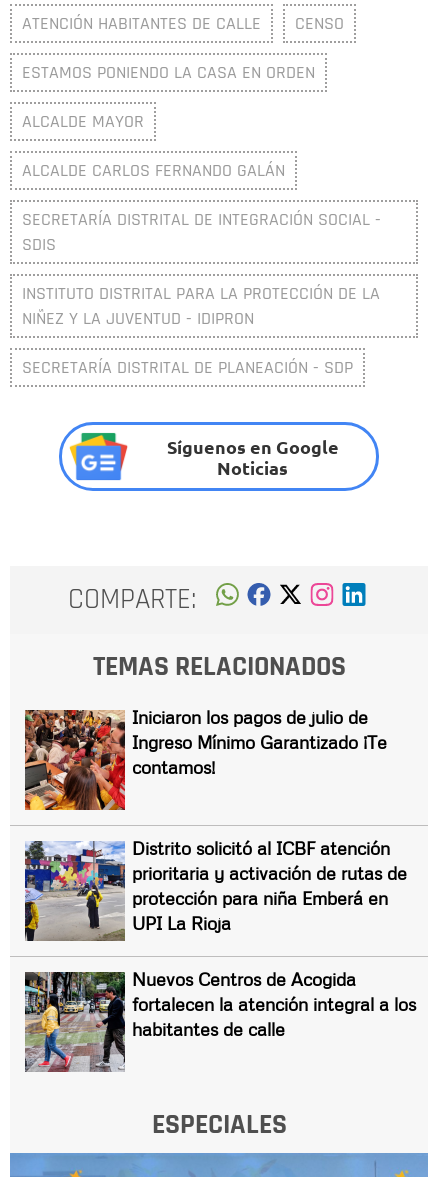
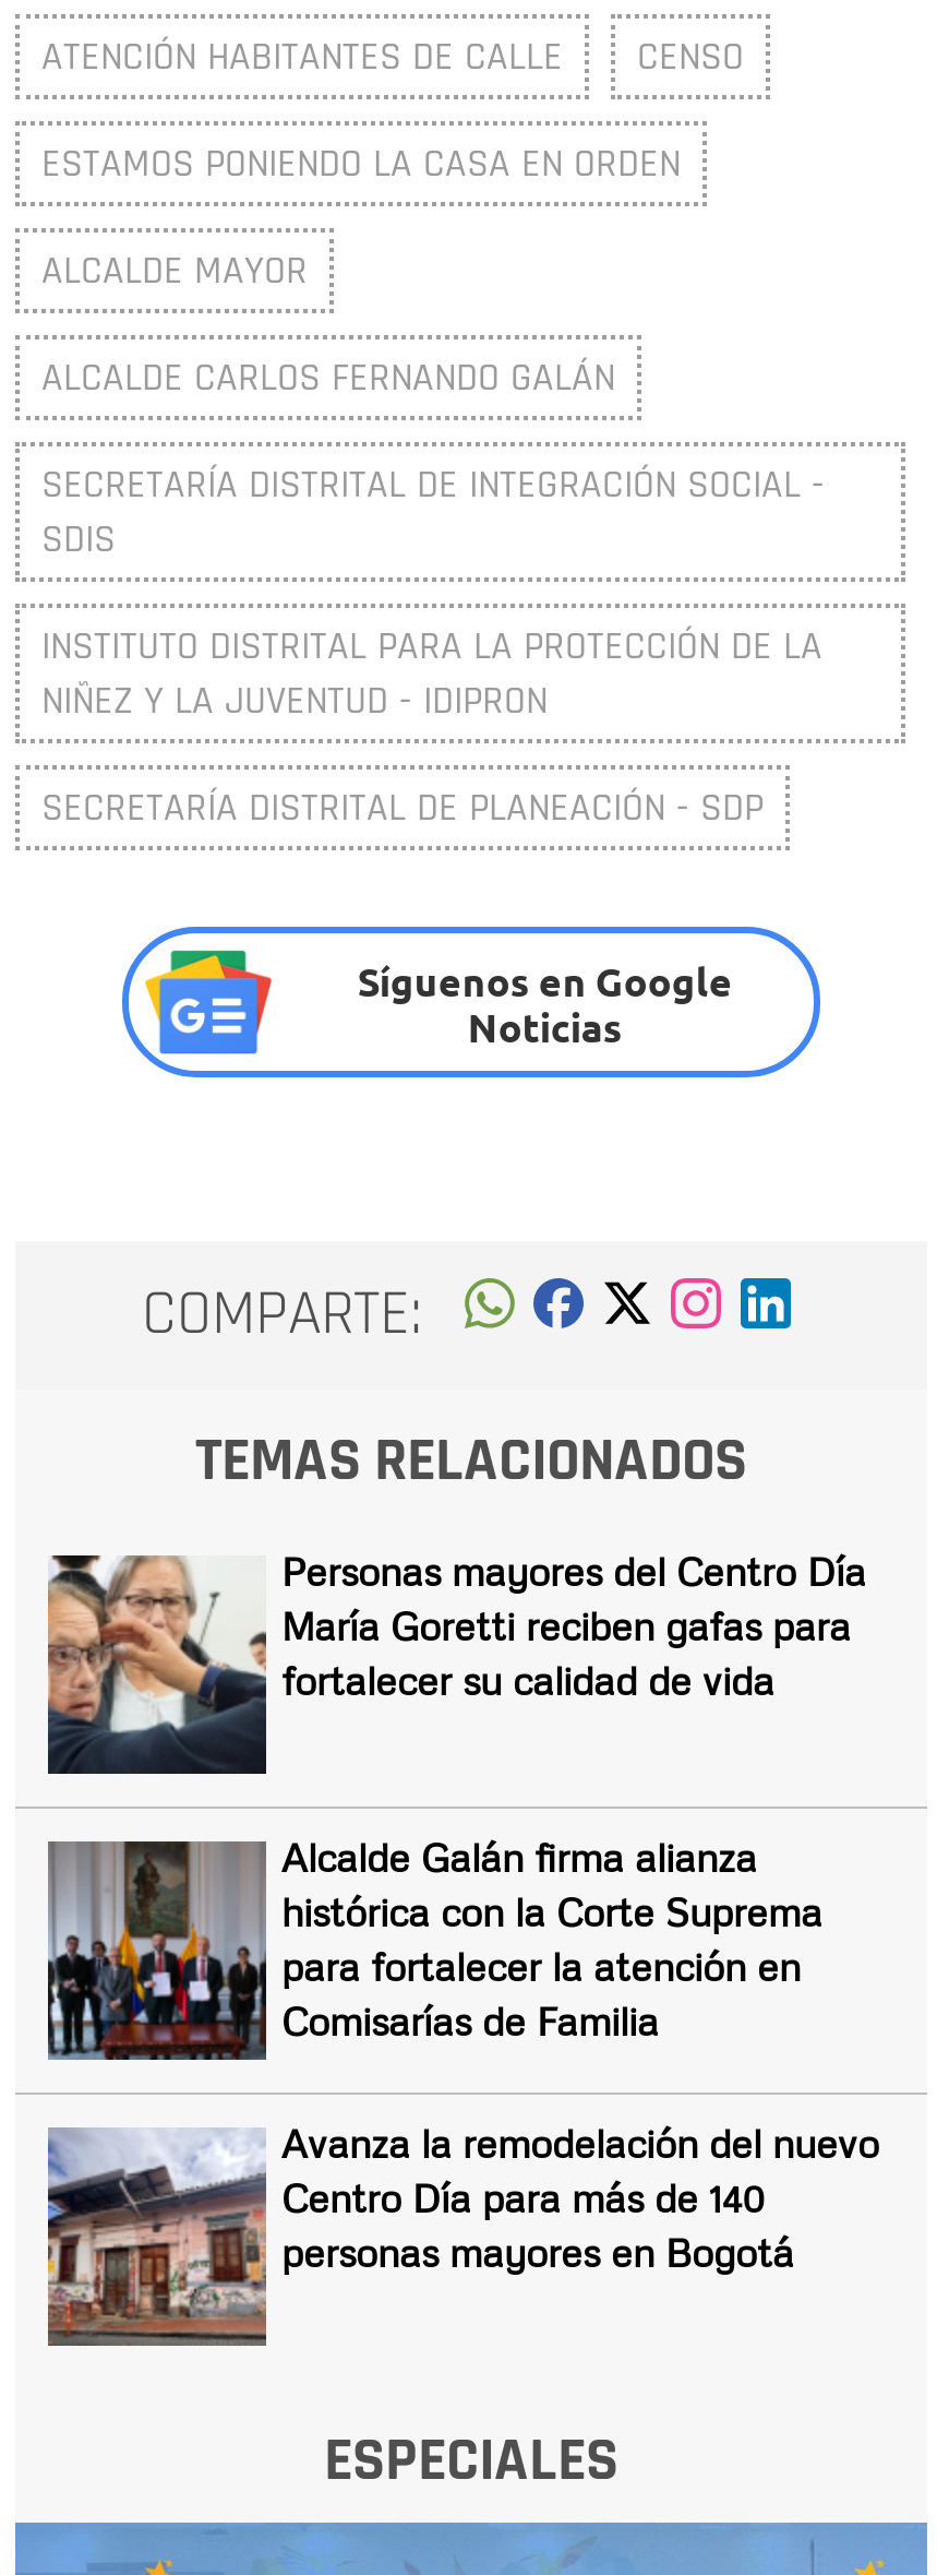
[24,706,387,811] [image] | Iniciaron los pagos de julio de | Ingreso Mínimo Garantizado ¡Te | contamos! -> [46,1546,866,1776] [image] | Personas mayores del Centro Día | María Goretti reciben gafas para | fortalecer su calidad de vida
[24,837,407,942] [image] | Distrito solicitó al ICBF atención | prioritaria y activación de rutas de | protección para niña Emberá en | UPI La Rioja -> [46,1832,822,2062] [image] | Alcalde Galán firma alianza | histórica con la Corte Suprema | para fortalecer la atención en | Comisarías de Familia
[24,968,416,1072] [image] | Nuevos Centros de Acogida | fortalecen la atención integral a los | habitantes de calle -> [46,2118,879,2346] [image] | Avanza la remodelación del nuevo | Centro Día para más de 140 | personas mayores en Bogotá

